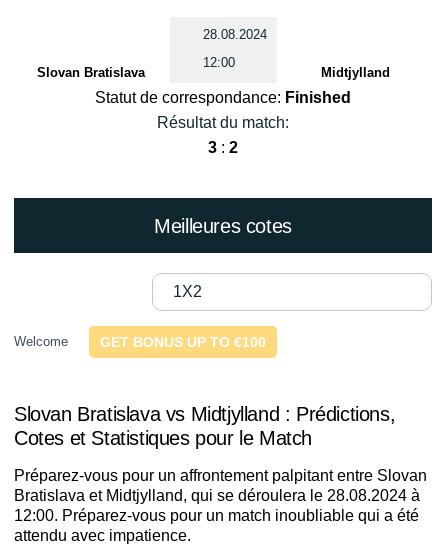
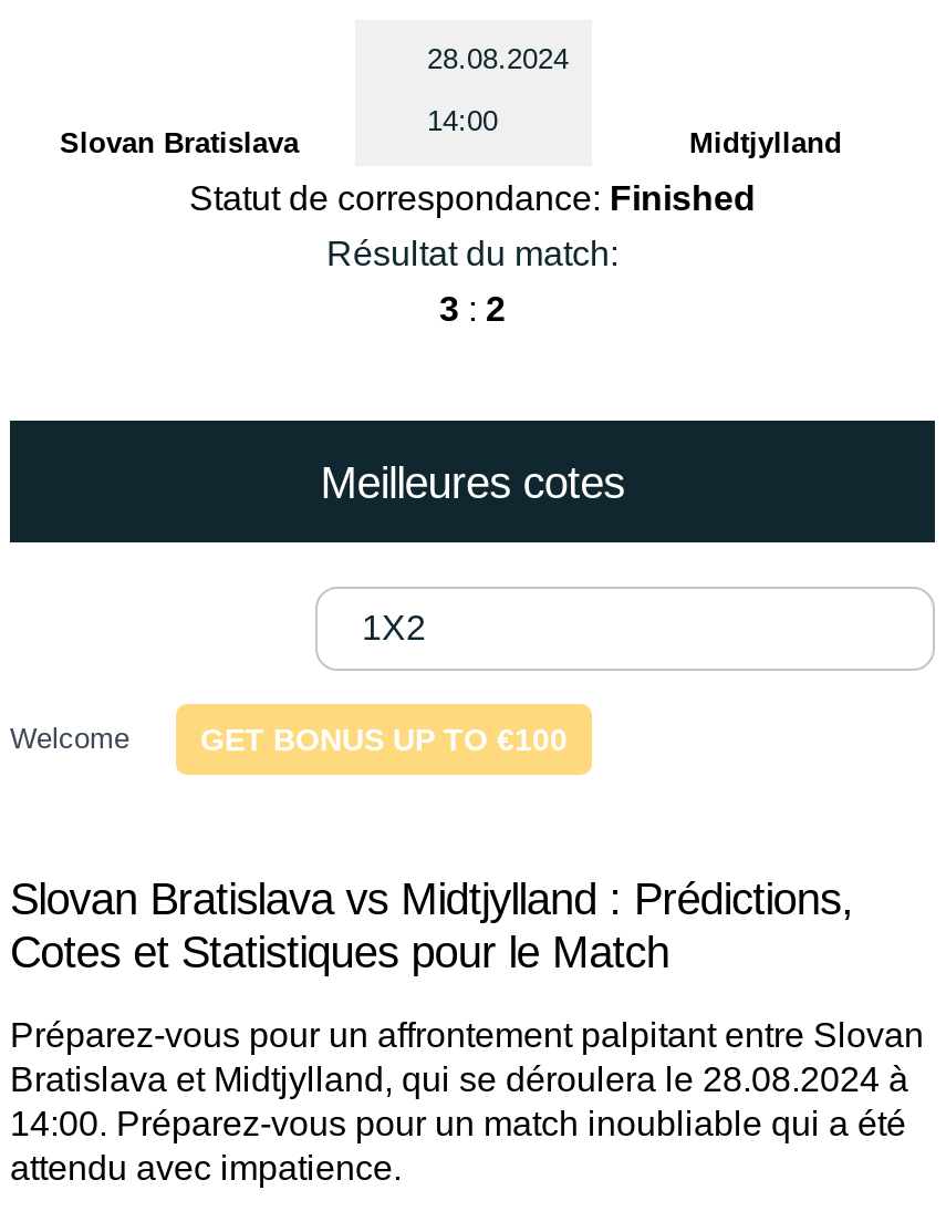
[202,55,234,70] 12:00 -> [427,105,498,138] 14:00
[14,507,419,524] 12:00. Préparez-vous pour un match inoubliable qui a été -> [10,1104,906,1142] 14:00. Préparez-vous pour un match inoubliable qui a été

